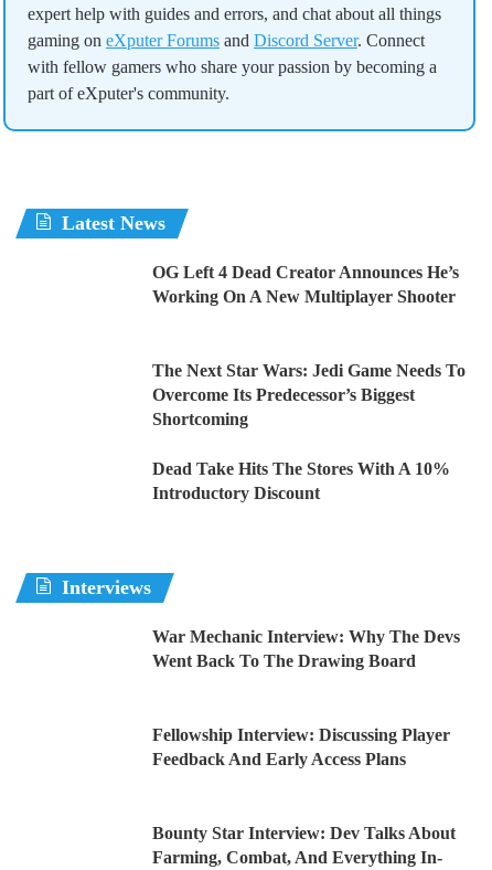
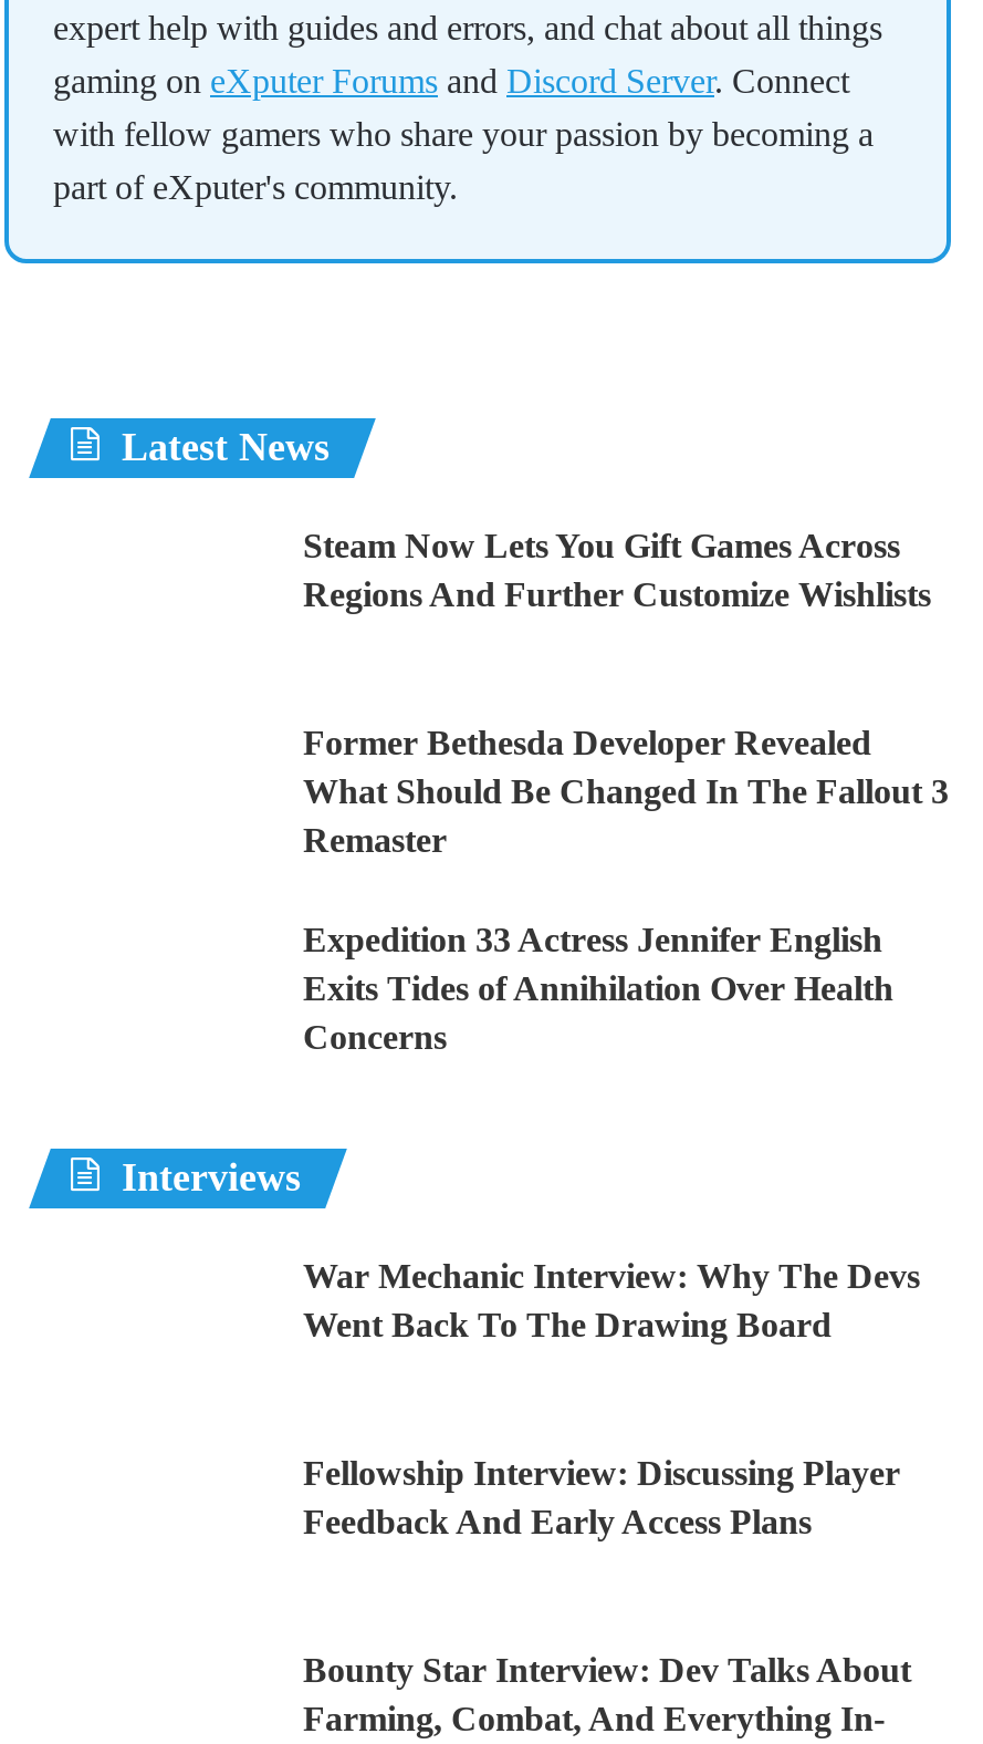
[152,263,459,306] OG Left 4 Dead Creator Announces He’s | Working On A New Multiplayer Shooter -> [303,527,931,614] Steam Now Lets You Gift Games Across | Regions And Further Customize Wishlists
[152,361,466,429] The Next Star Wars: Jedi Game Needs To | Overcome Its Predecessor’s Biggest | Shortcoming -> [303,724,949,859] Former Bethesda Developer Revealed | What Should Be Changed In The Fallout 3 | Remaster
[152,460,450,503] Dead Take Hits The Stores With A 10% | Introductory Discount -> [303,921,893,1056] Expedition 33 Actress Jennifer English | Exits Tides of Annihilation Over Health | Concerns

